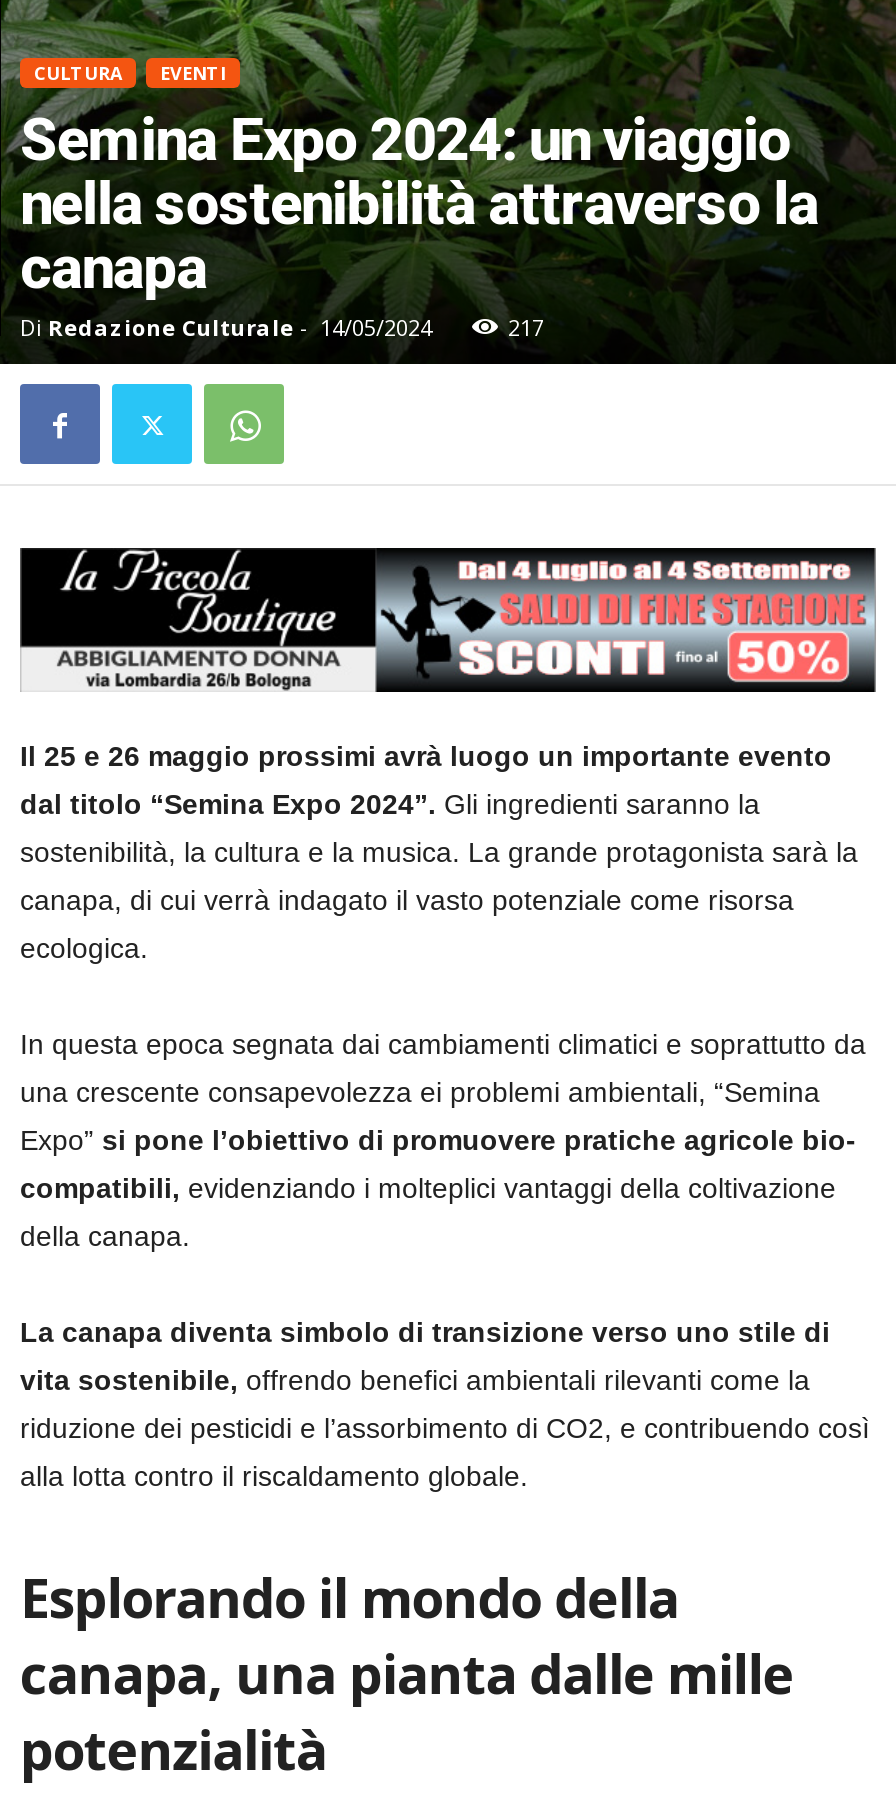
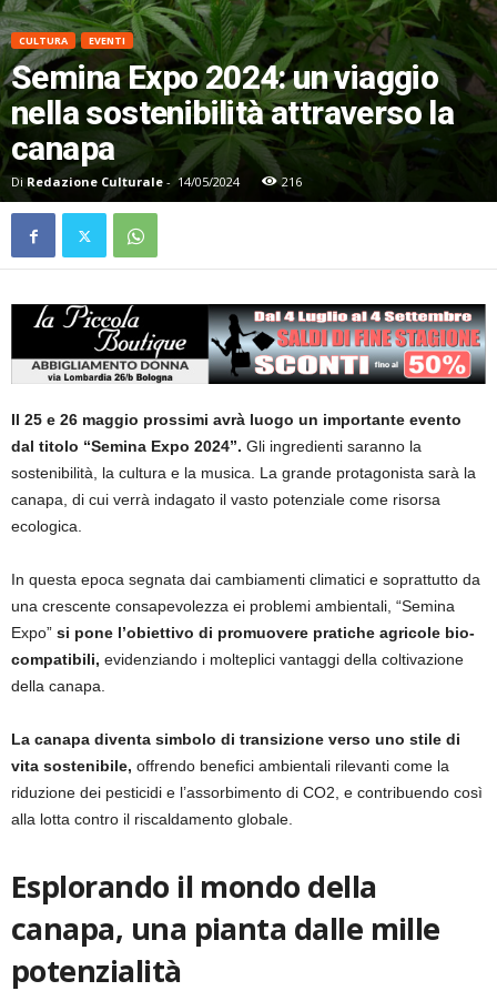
[508,313,544,343] 217 -> [282,174,302,190] 216

